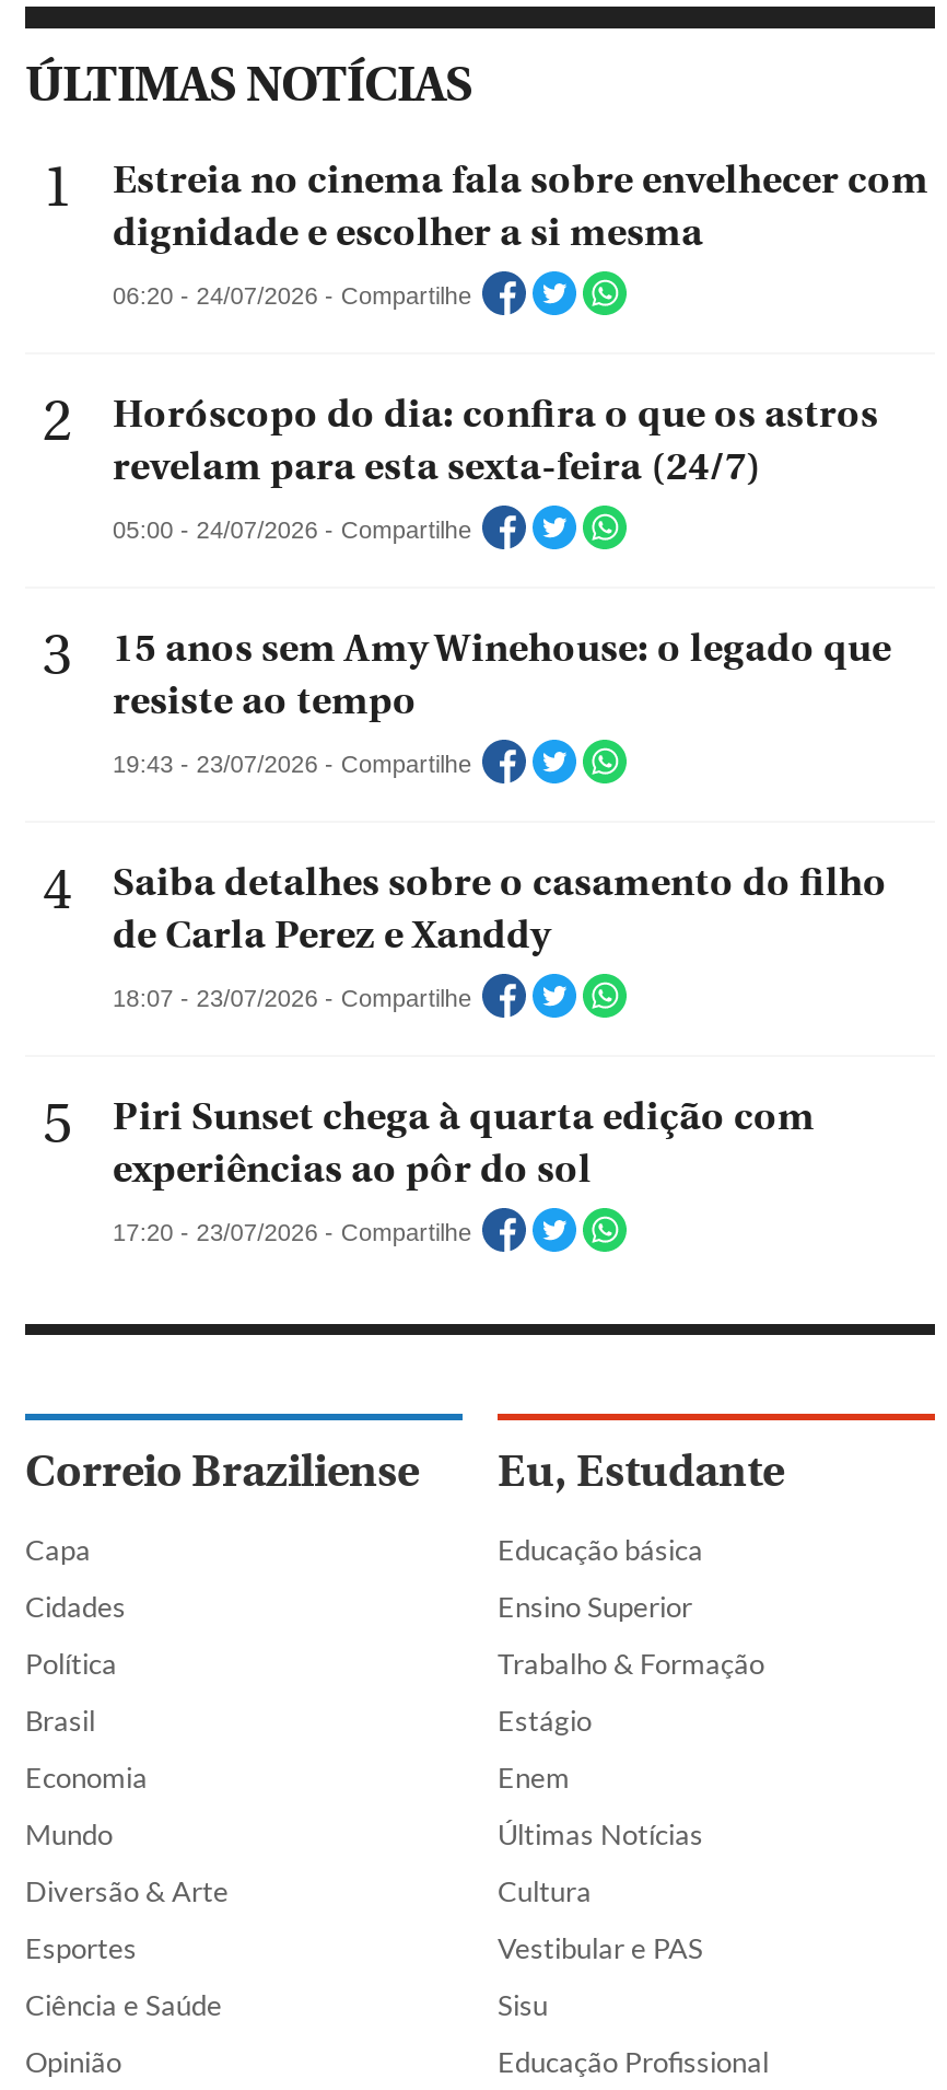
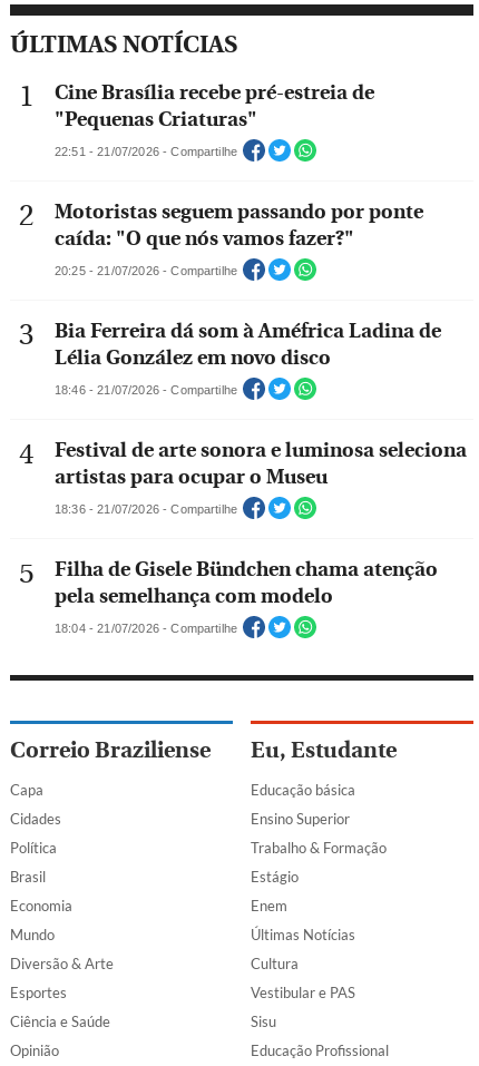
[113,159,928,257] Estreia no cinema fala sobre envelhecer com | dignidade e escolher a si mesma -> [55,82,374,132] Cine Brasília recebe pré-estreia de | "Pequenas Criaturas"
[113,282,472,309] 06:20 - 24/07/2026 - Compartilhe -> [55,145,237,158] 22:51 - 21/07/2026 - Compartilhe
[113,393,878,491] Horóscopo do dia: confira o que os astros | revelam para esta sexta-feira (24/7) -> [55,201,423,251] Motoristas seguem passando por ponte | caída: "O que nós vamos fazer?"
[113,516,472,543] 05:00 - 24/07/2026 - Compartilhe -> [55,264,237,277] 20:25 - 21/07/2026 - Compartilhe
[113,627,891,725] 15 anos sem Amy Winehouse: o legado que | resiste ao tempo -> [55,320,441,370] Bia Ferreira dá som à Améfrica Ladina de | Lélia González em novo disco
[113,751,472,777] 19:43 - 23/07/2026 - Compartilhe -> [55,383,237,397] 18:46 - 21/07/2026 - Compartilhe
[113,861,887,960] Saiba detalhes sobre o casamento do filho | de Carla Perez e Xanddy -> [55,439,467,490] Festival de arte sonora e luminosa seleciona | artistas para ocupar o Museu
[113,985,472,1011] 18:07 - 23/07/2026 - Compartilhe -> [55,502,237,516] 18:36 - 21/07/2026 - Compartilhe
[113,1095,815,1194] Piri Sunset chega à quarta edição com | experiências ao pôr do sol -> [55,559,438,609] Filha de Gisele Bündchen chama atenção | pela semelhança com modelo
[113,1219,472,1245] 17:20 - 23/07/2026 - Compartilhe -> [55,622,237,635] 18:04 - 21/07/2026 - Compartilhe

